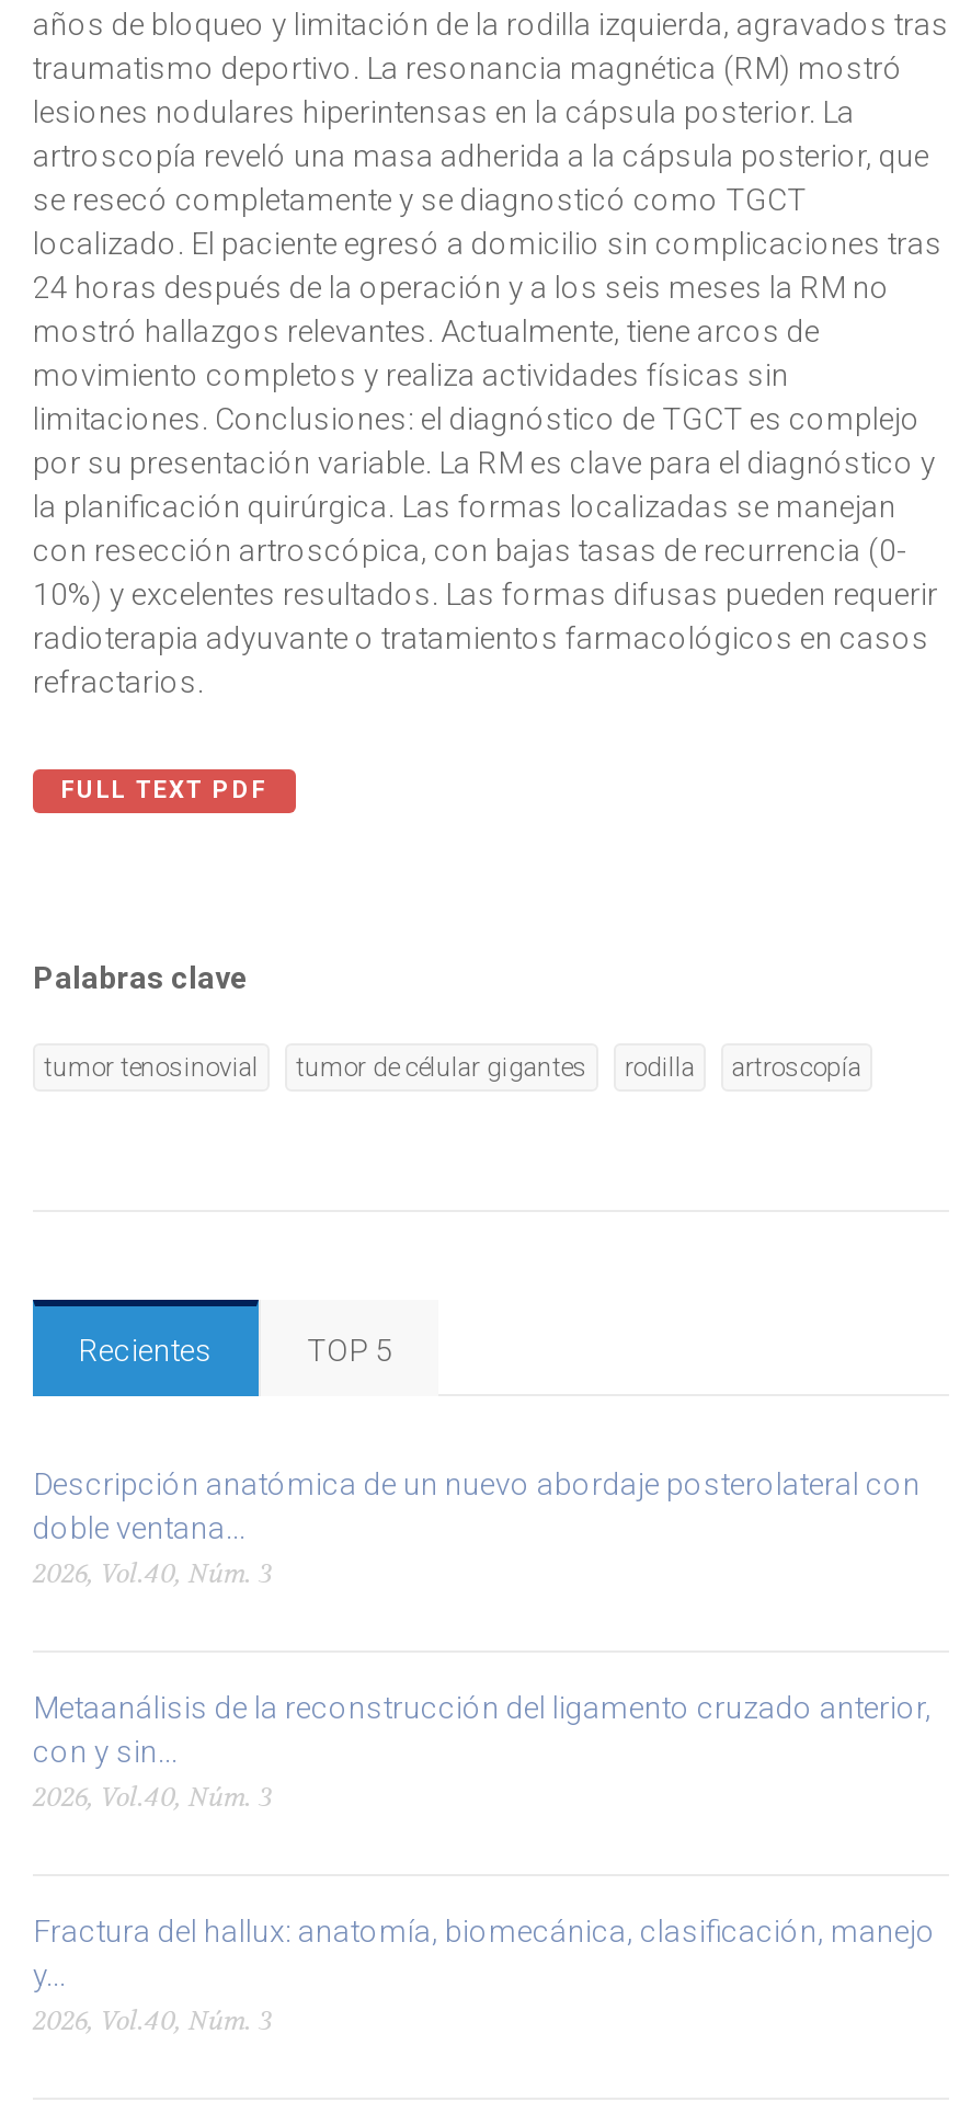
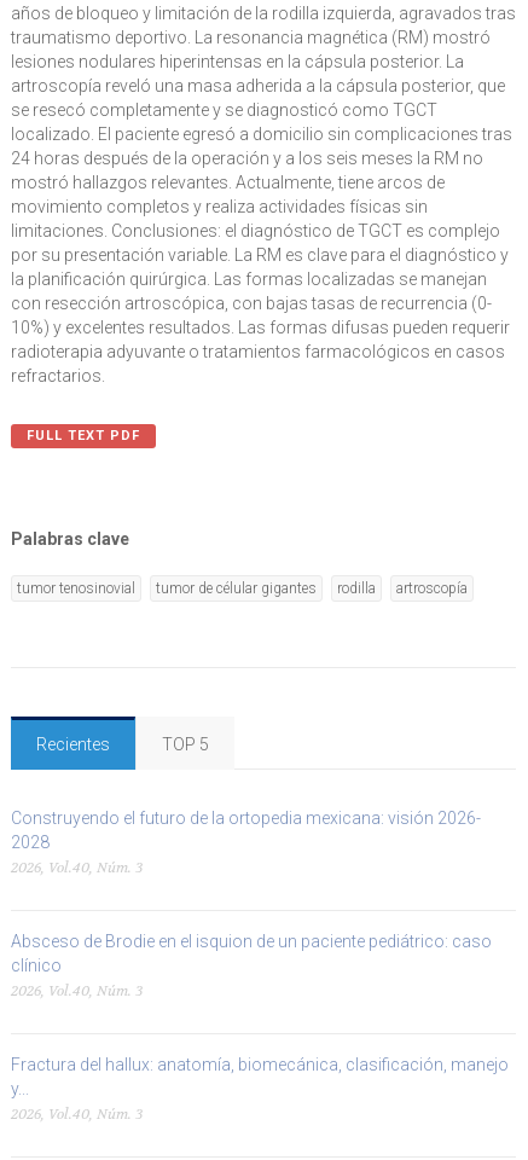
[33,1466,921,1545] Descripción anatómica de un nuevo abordaje posterolateral con | doble ventana... -> [11,808,481,852] Construyendo el futuro de la ortopedia mexicana: visión 2026- | 2028
[33,1690,932,1769] Metaanálisis de la reconstrucción del ligamento cruzado anterior, | con y sin... -> [11,932,492,975] Absceso de Brodie en el isquion de un paciente pediátrico: caso | clínico

